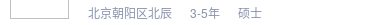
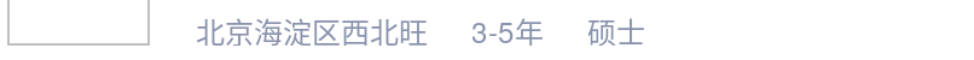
[88,4,172,21] 北京朝阳区北辰 -> [196,10,428,50] 北京海淀区西北旺

